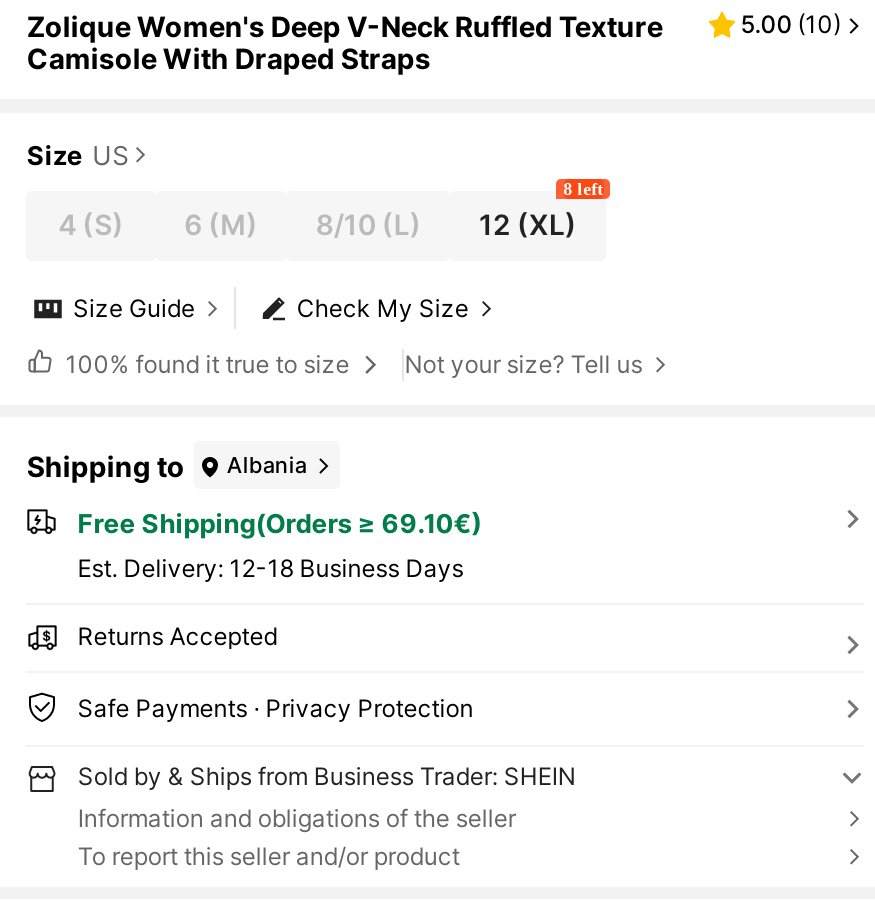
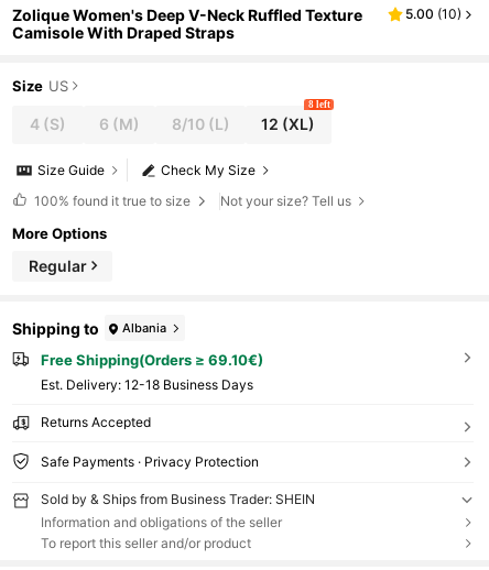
none -> [12,224,107,275] More Options | Regular

